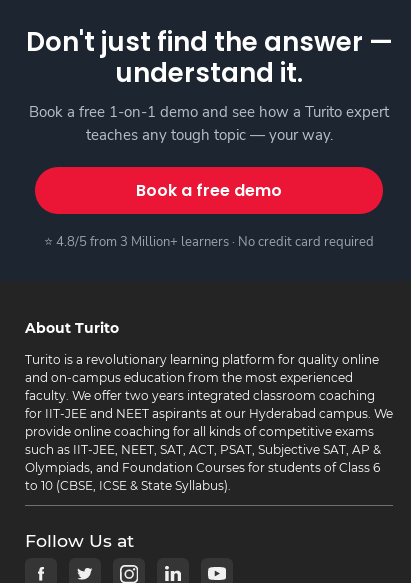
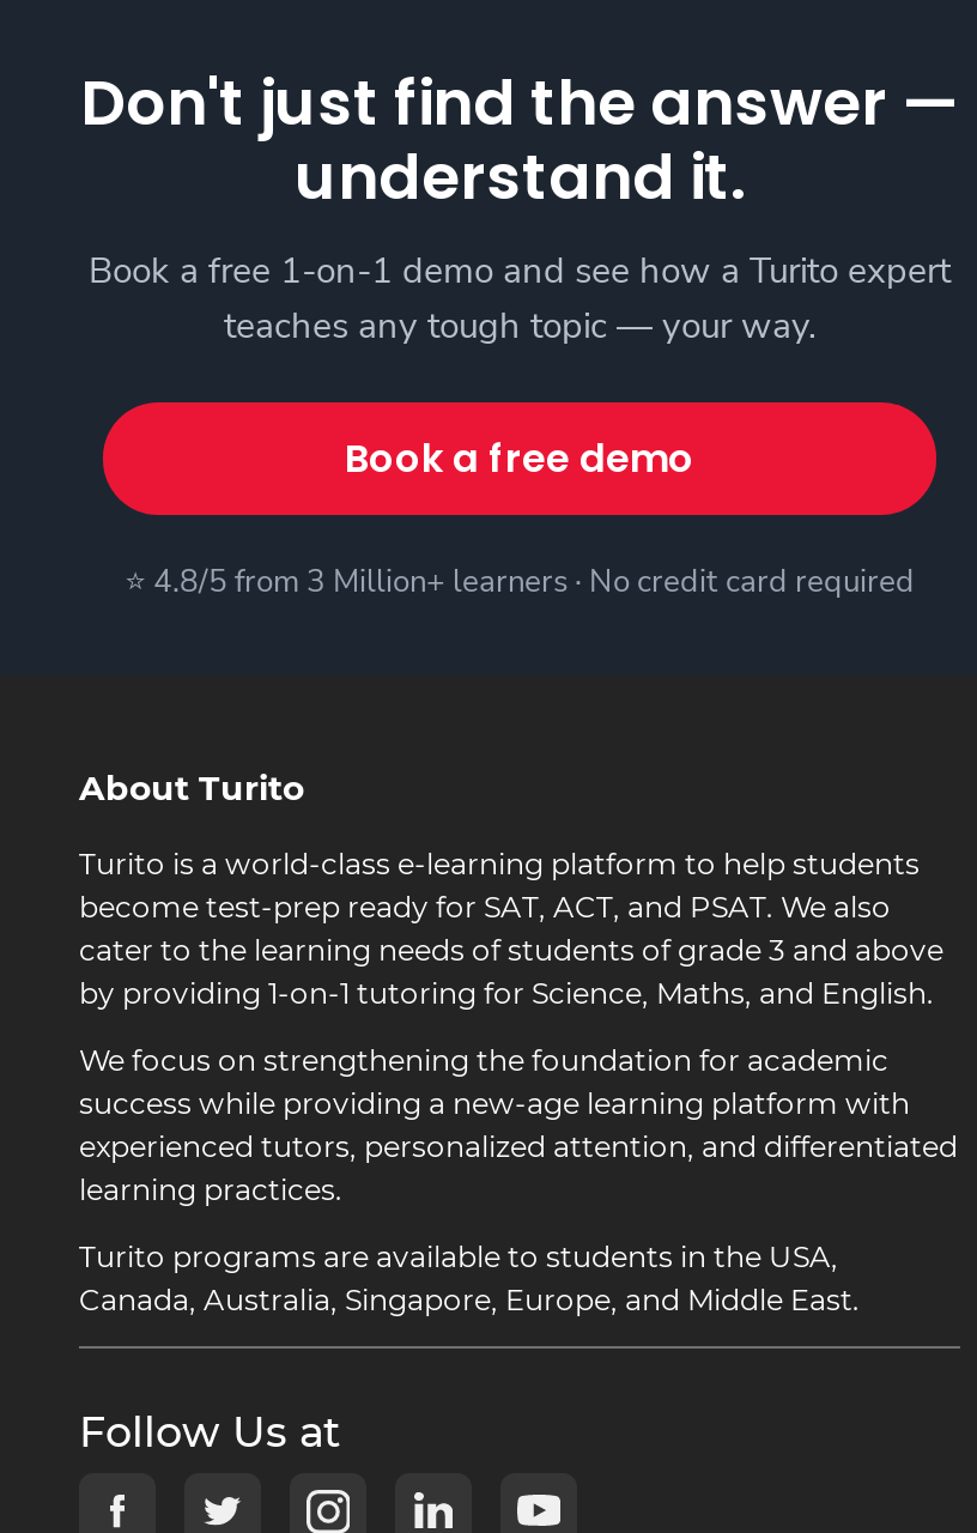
[25,352,393,493] Turito is a revolutionary learning platform for quality online | and on-campus education from the most experienced | faculty. We offer two years integrated classroom coaching | for IIT-JEE and NEET aspirants at our Hyderabad campus. We | provide online coaching for all kinds of competitive exams | such as IIT-JEE, NEET, SAT, ACT, PSAT, Subjective SAT, AP & | Olympiads, and Foundation Courses for students of Class 6 | to 10 (CBSE, ICSE & State Syllabus). -> [79,845,958,1317] Turito is a world-class e-learning platform to help students | become test-prep ready for SAT, ACT, and PSAT. We also | cater to the learning needs of students of grade 3 and above | by providing 1-on-1 tutoring for Science, Maths, and English. | We focus on strengthening the foundation for academic | success while providing a new-age learning platform with | experienced tutors, personalized attention, and differentiated | learning practices. | Turito programs are available to students in the USA, | Canada, Australia, Singapore, Europe, and Middle East.

